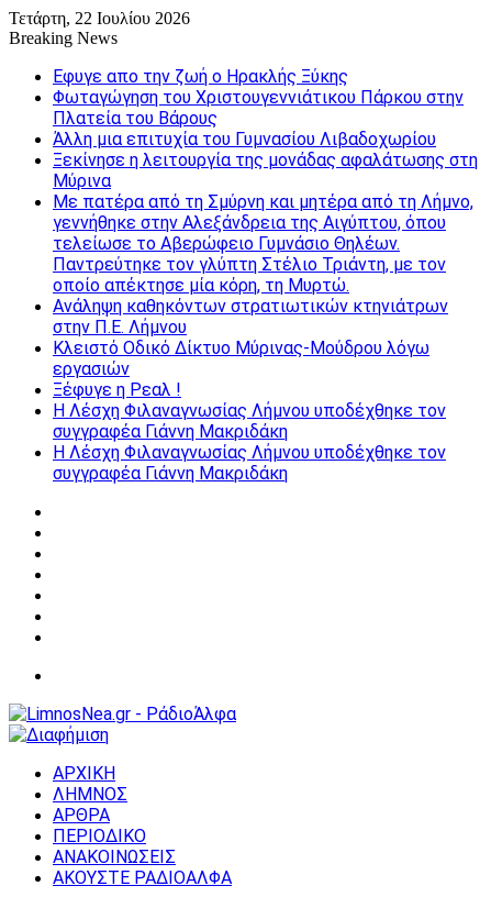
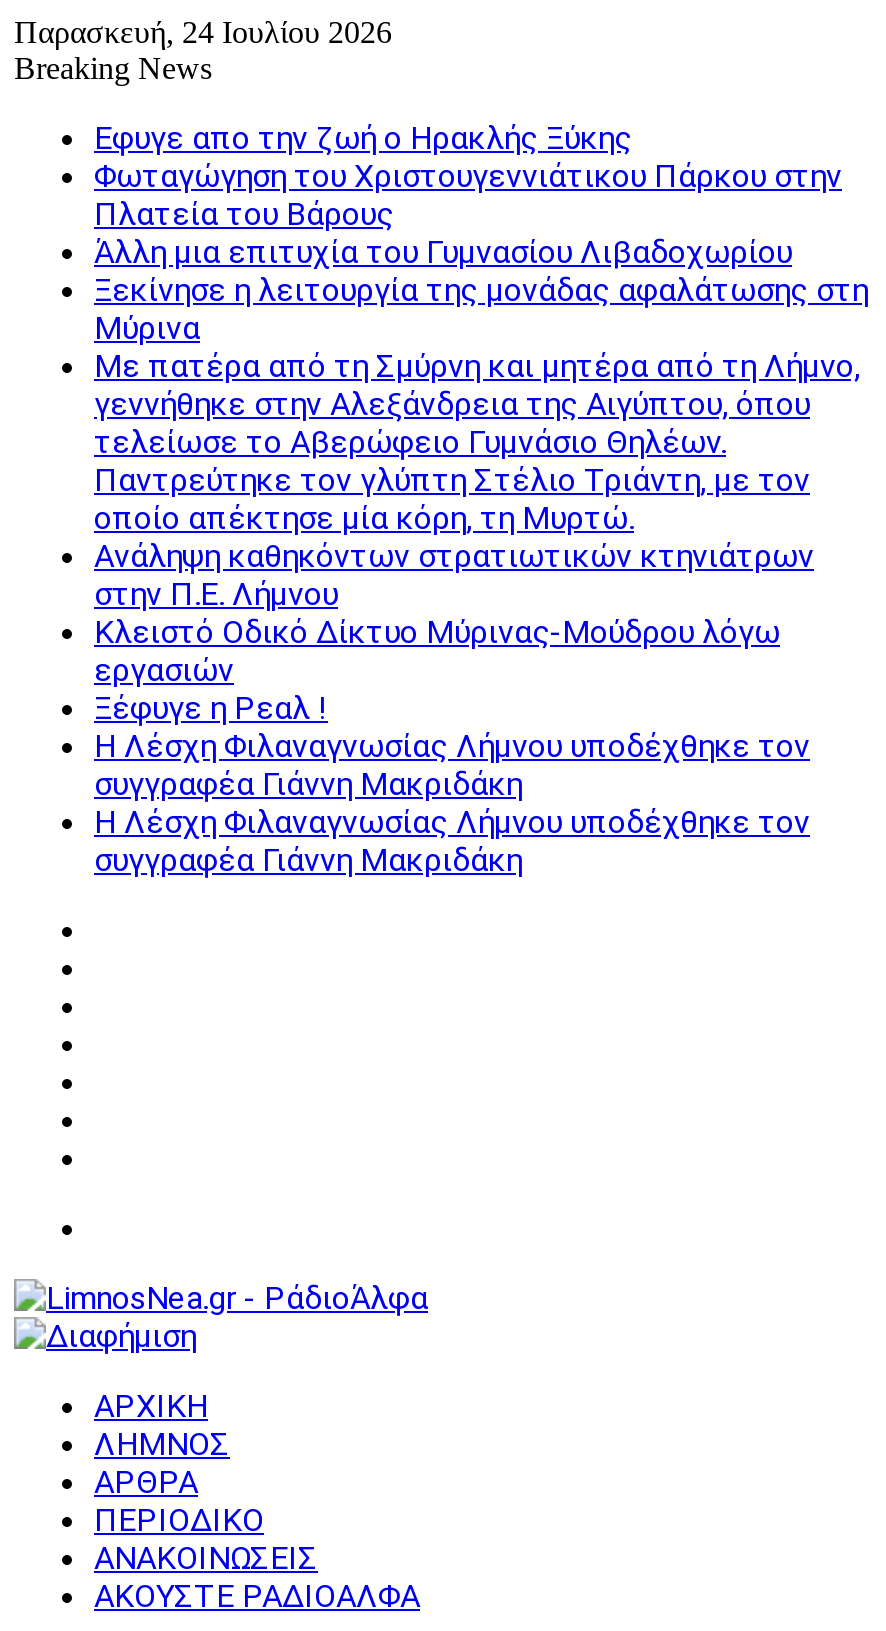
[9,9,190,27] Τετάρτη, 22 Ιουλίου 2026 -> [14,15,392,49] Παρασκευή, 24 Ιουλίου 2026

